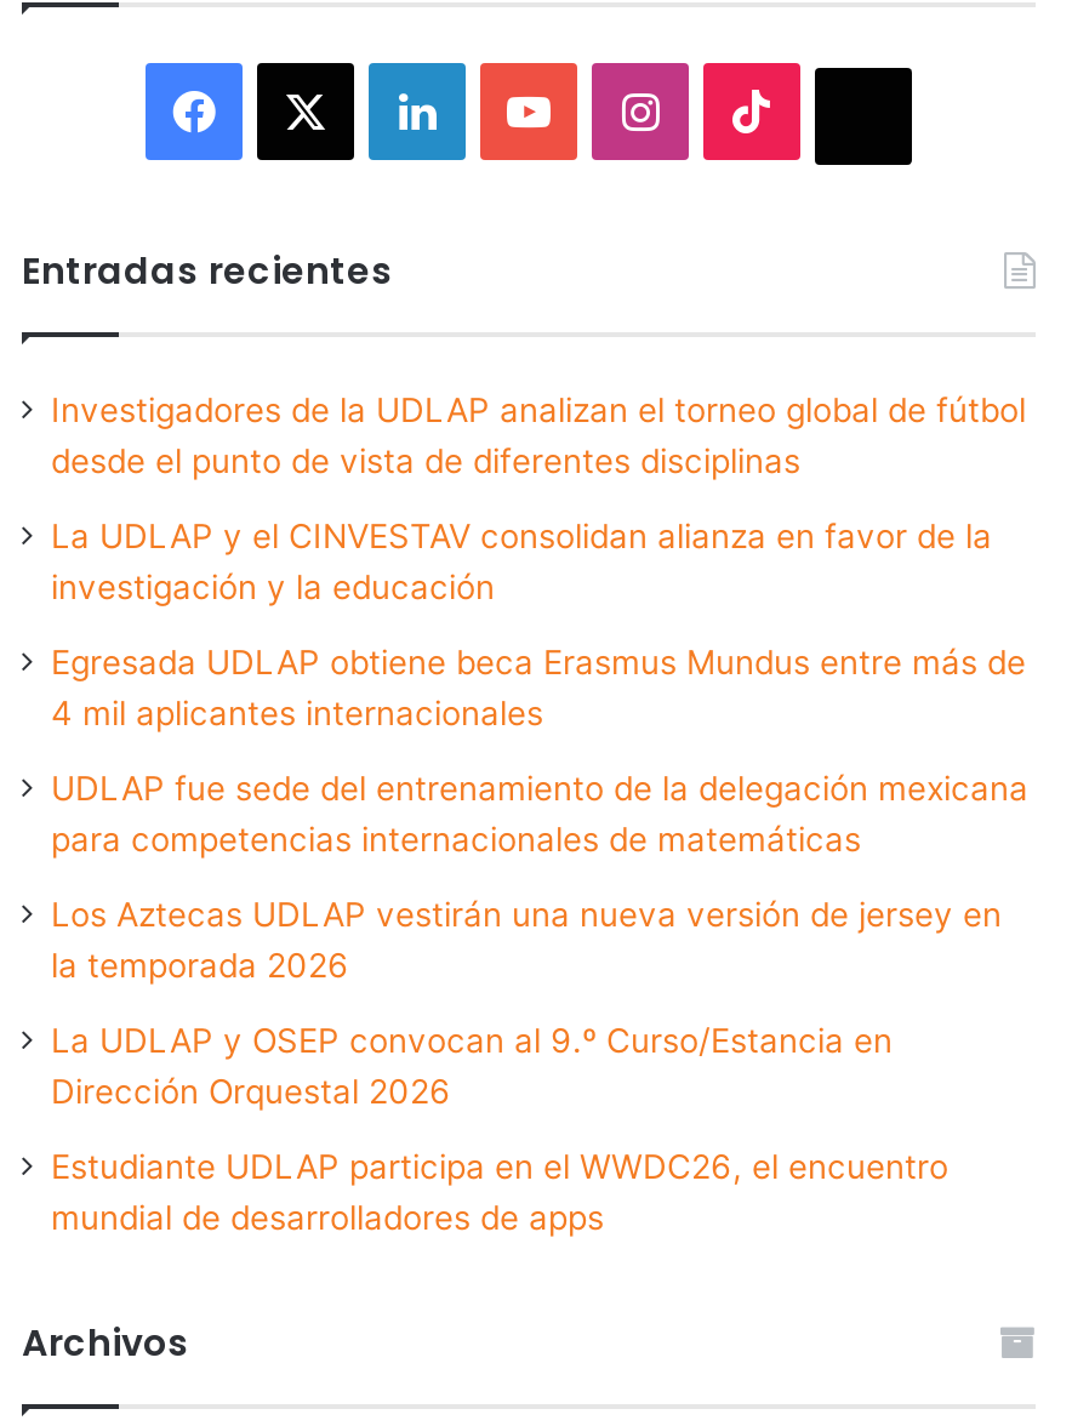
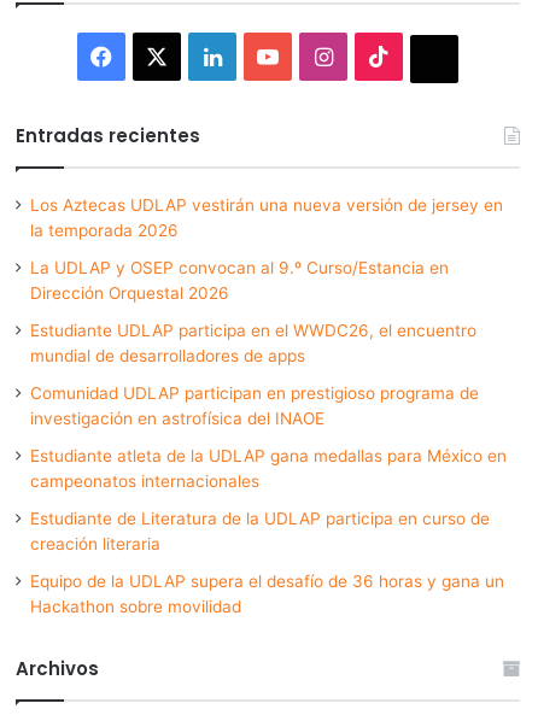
[51,389,1028,857] Investigadores de la UDLAP analizan el torneo global de fútbol | desde el punto de vista de diferentes disciplinas | La UDLAP y el CINVESTAV consolidan alianza en favor de la | investigación y la educación | Egresada UDLAP obtiene beca Erasmus Mundus entre más de | 4 mil aplicantes internacionales | UDLAP fue sede del entrenamiento de la delegación mexicana | para competencias internacionales de matemáticas -> none
moved [51,894,1002,1236] -> [30,195,503,365]: Los Aztecas UDLAP vestirán una nueva versión de jersey en | la temporada 2026 | La UDLAP y OSEP convocan al 9.º Curso/Estancia en | Dirección Orquestal 2026 | Estudiante UDLAP participa en el WWDC26, el encuentro | mundial de desarrolladores de apps
none -> [30,383,507,616] Comunidad UDLAP participan en prestigioso programa de | investigación en astrofísica del INAOE | Estudiante atleta de la UDLAP gana medallas para México en | campeonatos internacionales | Estudiante de Literatura de la UDLAP participa en curso de | creación literaria | Equipo de la UDLAP supera el desafío de 36 horas y gana un | Hackathon sobre movilidad

